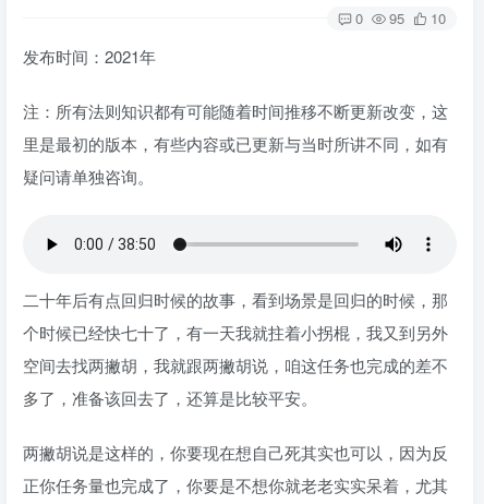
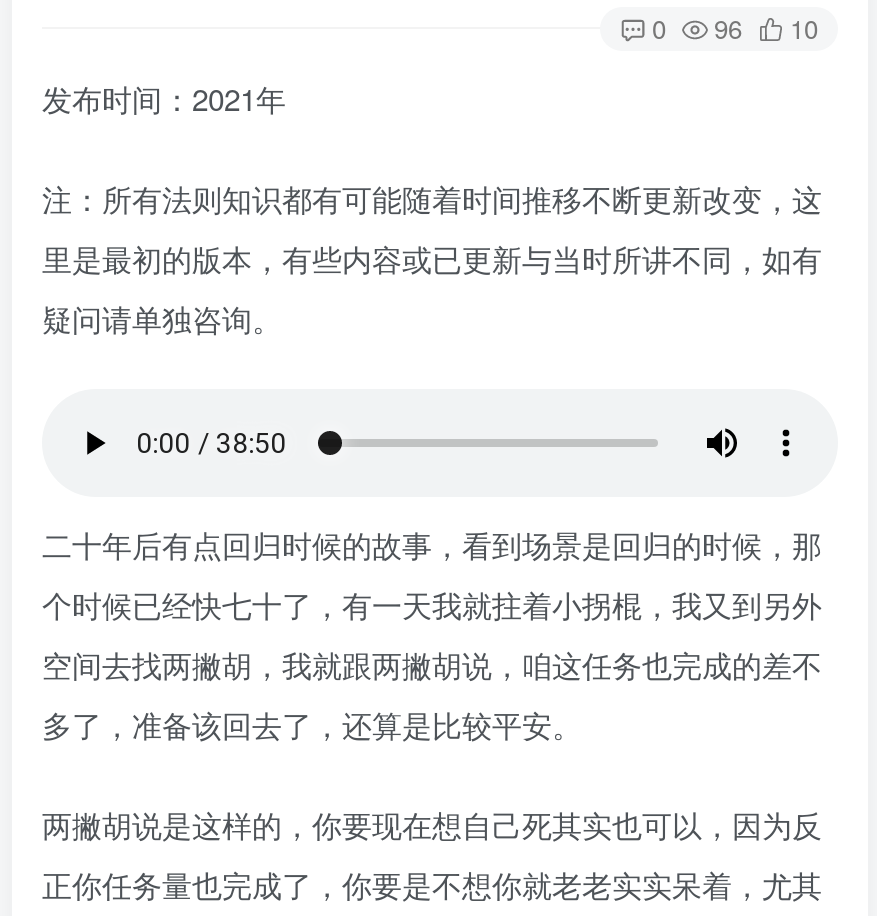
[355,8,446,28] 0 95 10 -> [652,9,818,47] 0 96 10

